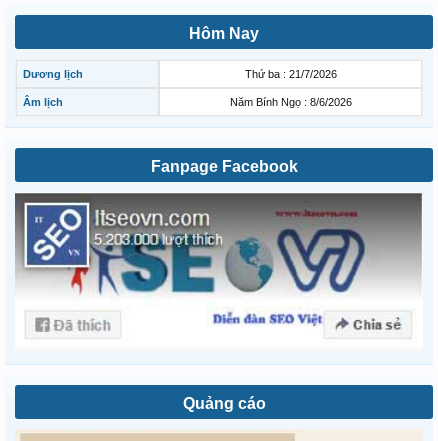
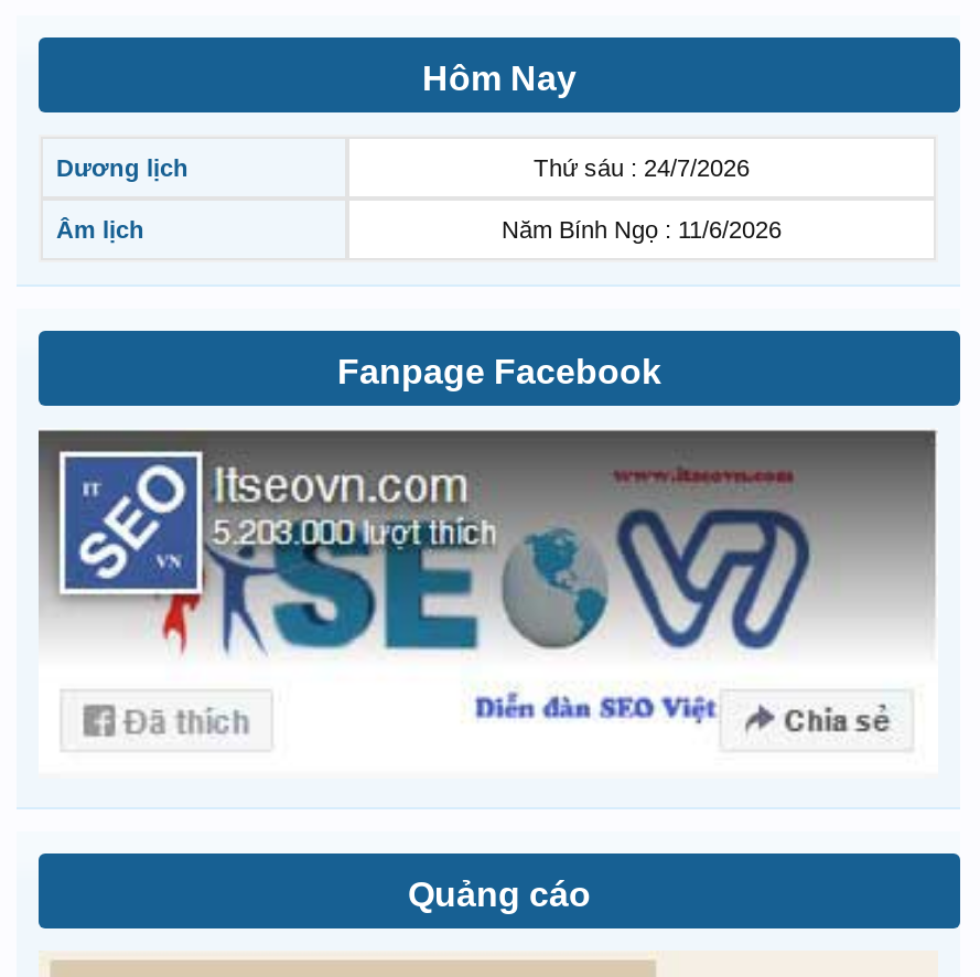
[244,68,336,80] Thứ ba : 21/7/2026 -> [534,155,750,181] Thứ sáu : 24/7/2026
[229,96,351,108] Năm Bính Ngọ : 8/6/2026 -> [502,217,782,243] Năm Bính Ngọ : 11/6/2026

